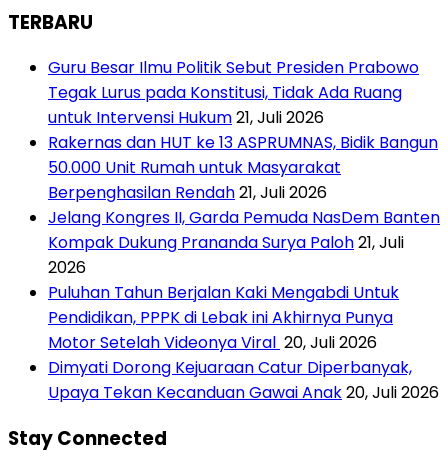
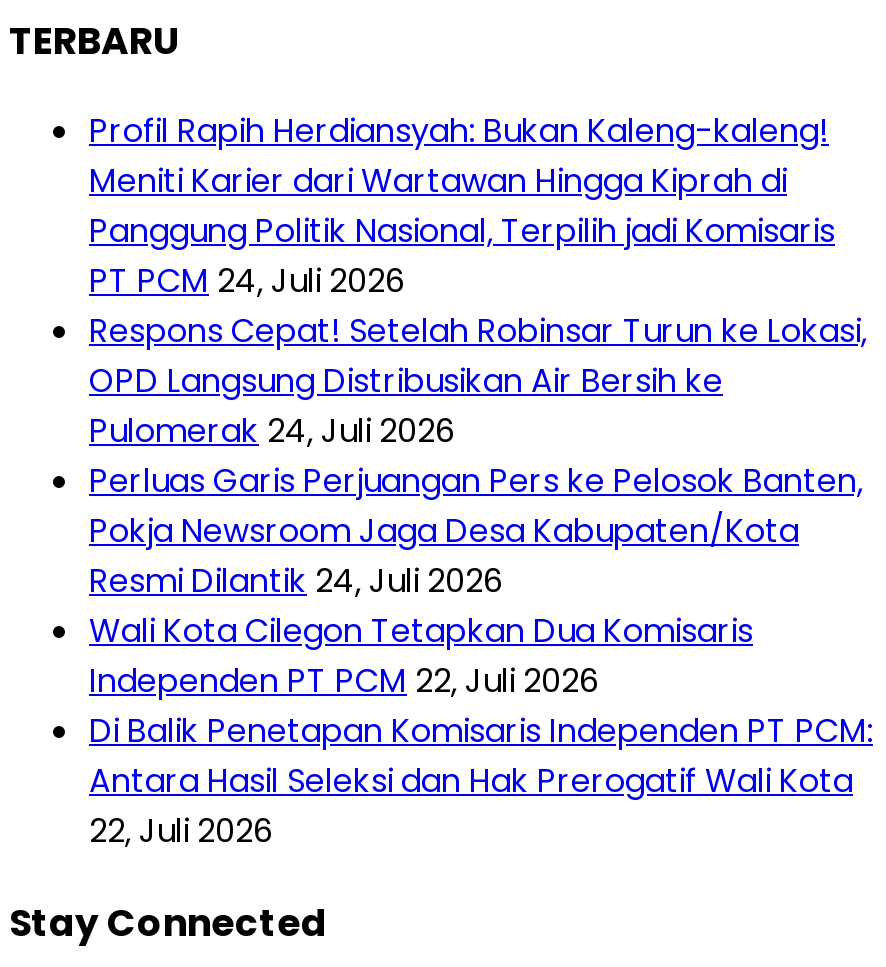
[48,56,440,404] Guru Besar Ilmu Politik Sebut Presiden Prabowo | Tegak Lurus pada Konstitusi, Tidak Ada Ruang | untuk Intervensi Hukum 21, Juli 2026 | Rakernas dan HUT ke 13 ASPRUMNAS, Bidik Bangun | 50.000 Unit Rumah untuk Masyarakat | Berpenghasilan Rendah 21, Juli 2026 | Jelang Kongres II, Garda Pemuda NasDem Banten | Kompak Dukung Prananda Surya Paloh 21, Juli | 2026 | Puluhan Tahun Berjalan Kaki Mengabdi Untuk | Pendidikan, PPPK di Lebak ini Akhirnya Punya | Motor Setelah Videonya Viral 20, Juli 2026 | Dimyati Dorong Kejuaraan Catur Diperbanyak, | Upaya Tekan Kecanduan Gawai Anak 20, Juli 2026 -> [89,109,873,855] Profil Rapih Herdiansyah: Bukan Kaleng-kaleng! | Meniti Karier dari Wartawan Hingga Kiprah di | Panggung Politik Nasional, Terpilih jadi Komisaris | PT PCM 24, Juli 2026 | Respons Cepat! Setelah Robinsar Turun ke Lokasi, | OPD Langsung Distribusikan Air Bersih ke | Pulomerak 24, Juli 2026 | Perluas Garis Perjuangan Pers ke Pelosok Banten, | Pokja Newsroom Jaga Desa Kabupaten/Kota | Resmi Dilantik 24, Juli 2026 | Wali Kota Cilegon Tetapkan Dua Komisaris | Independen PT PCM 22, Juli 2026 | Di Balik Penetapan Komisaris Independen PT PCM: | Antara Hasil Seleksi dan Hak Prerogatif Wali Kota | 22, Juli 2026

